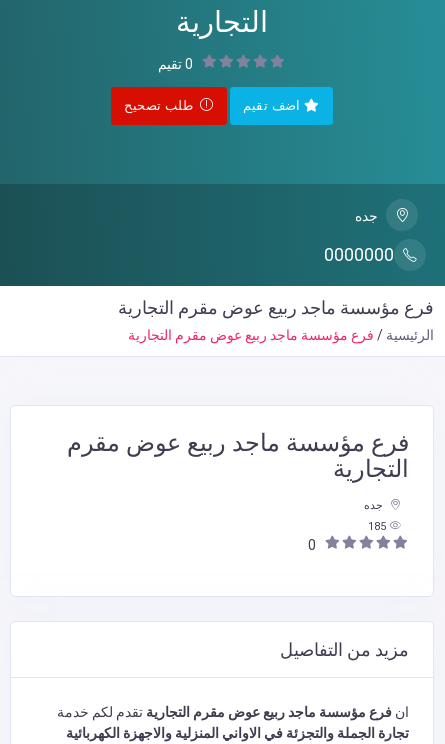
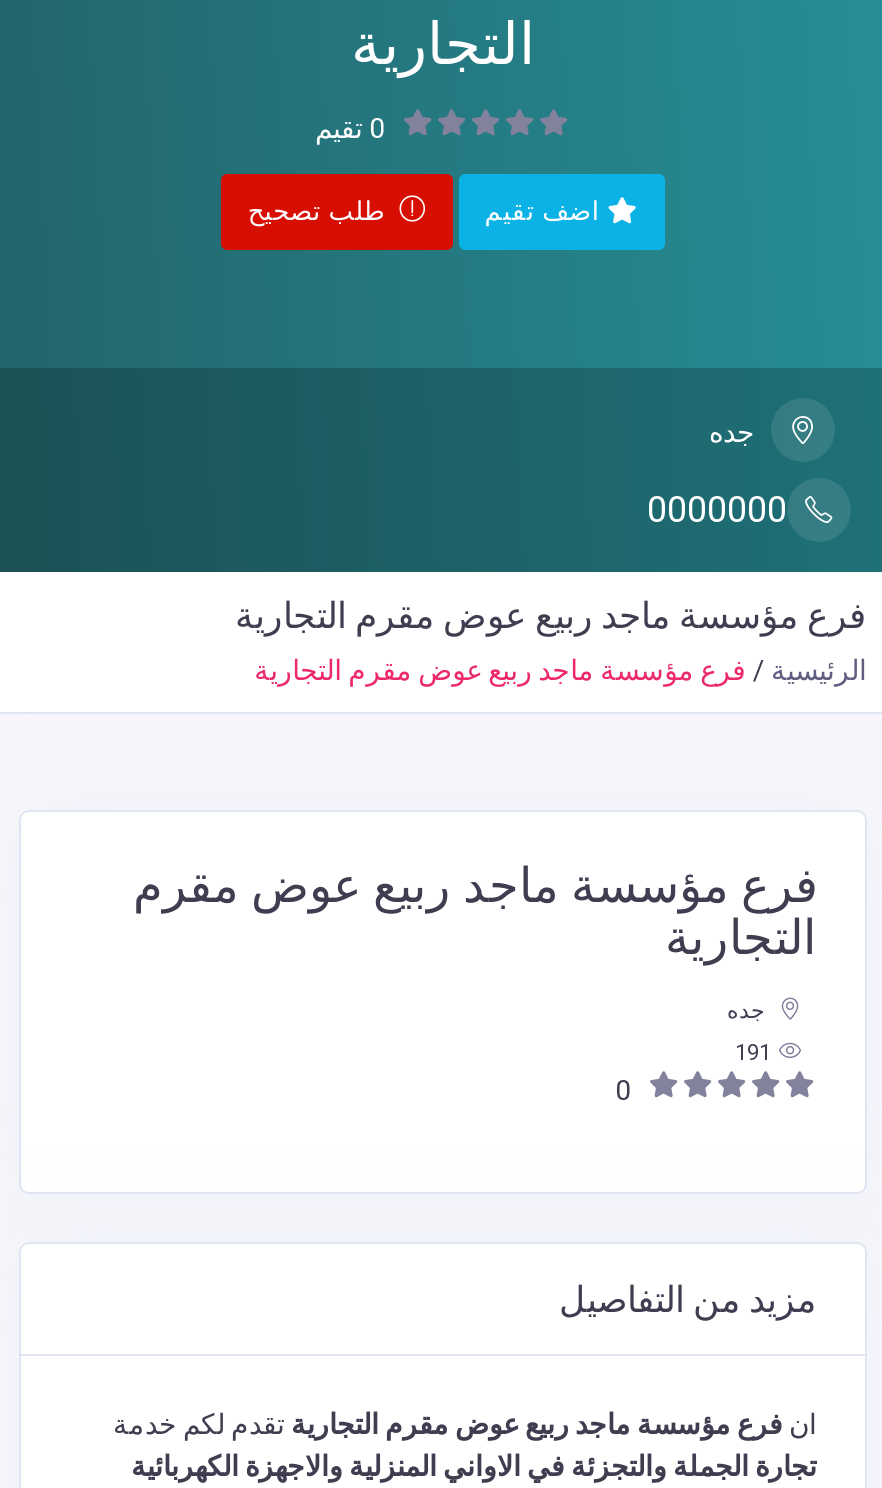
[368,520,386,533] 185 -> [735,1040,771,1066] 191

